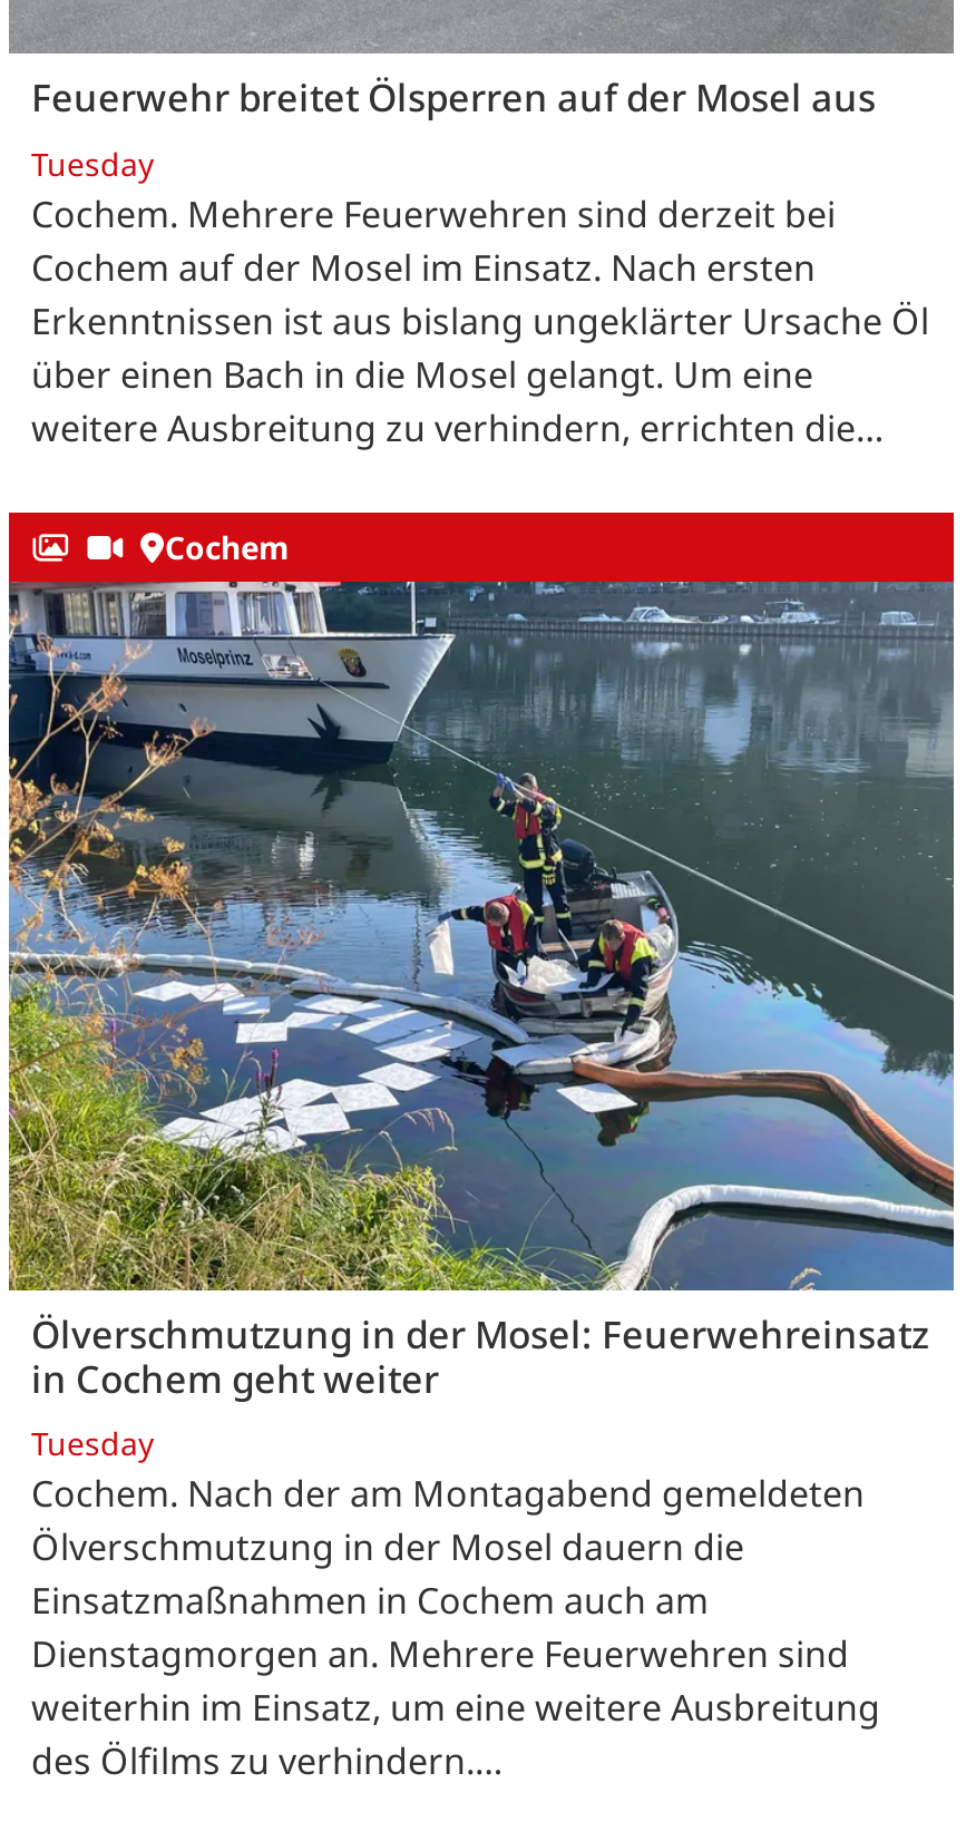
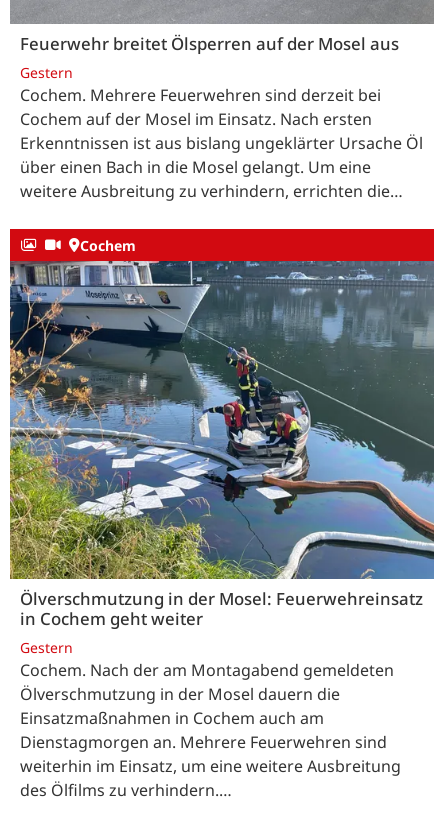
[31,141,154,184] Tuesday -> [20,63,73,82] Gestern
[31,1422,154,1465] Tuesday -> [20,638,73,657] Gestern

